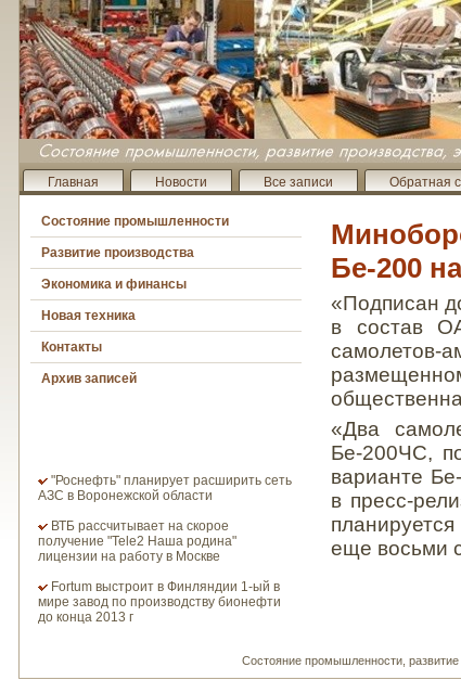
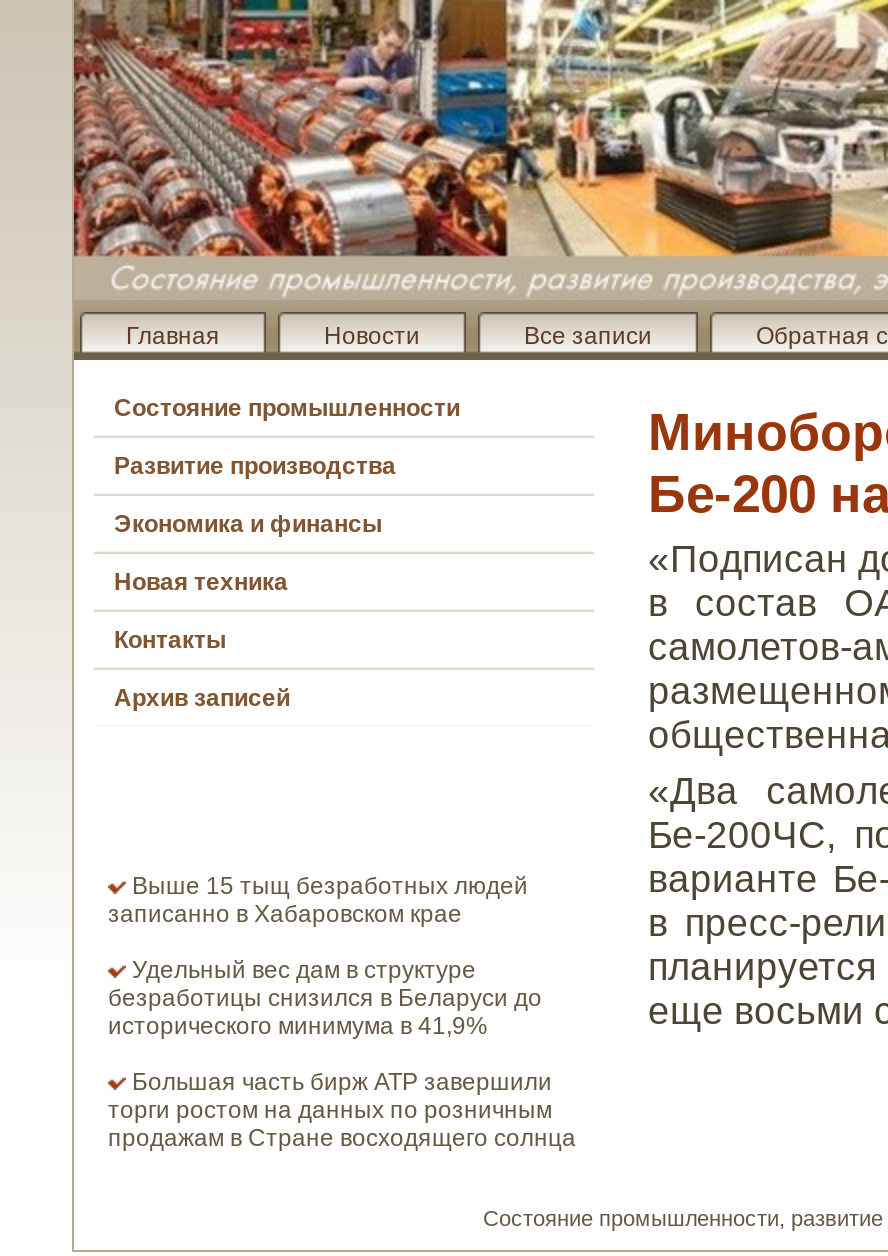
[38,473,292,503] "Роснефть" планирует расширить сеть | АЗС в Воронежской области -> [108,872,528,928] Выше 15 тыщ безработных людей | записанно в Хабаровском крае
[38,518,236,564] ВТБ рассчитывает на скорое | получение "Tele2 Наша родина" | лицензии на работу в Москве -> [108,956,542,1040] Удельный вес дам в структуре | безработицы снизился в Беларуси до | исторического минимума в 41,9%
[38,579,281,625] Fortum выстроит в Финляндии 1-ый в | мире завод по производству бионефти | до конца 2013 г -> [108,1068,576,1152] Большая часть бирж АТР завершили | торги ростом на данных по розничным | продажам в Стране восходящего солнца

